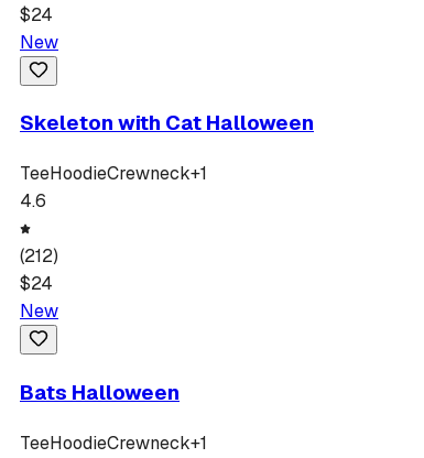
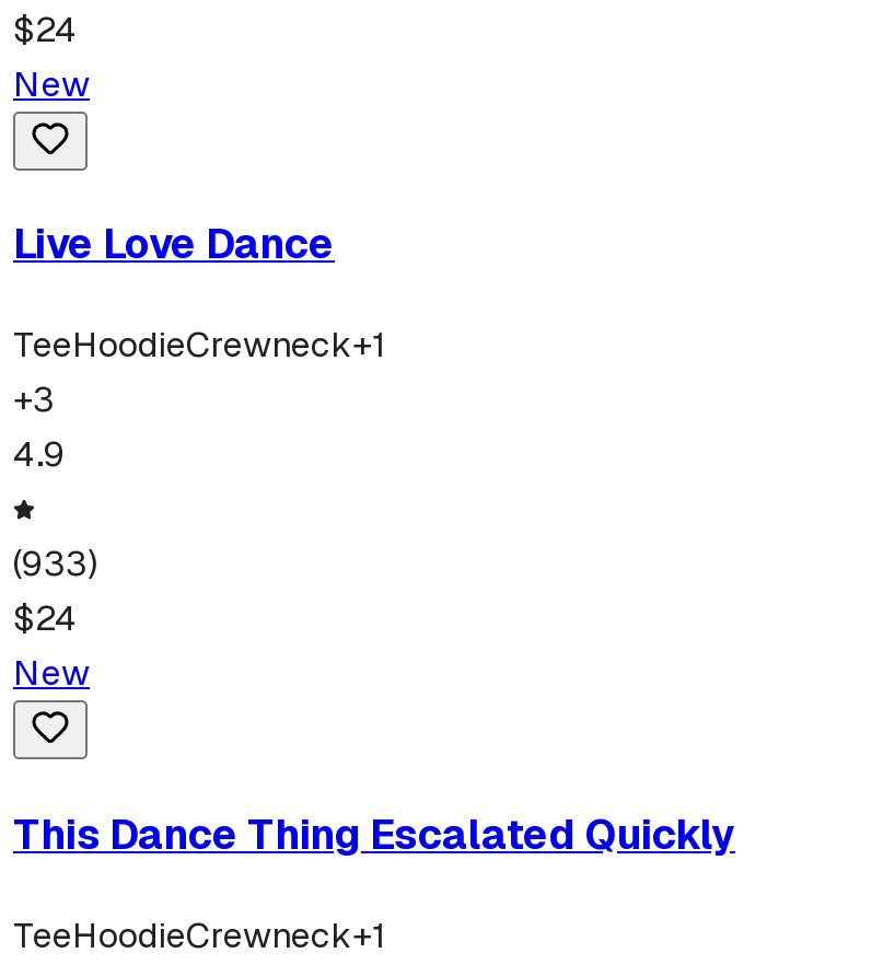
[20,110,314,137] Skeleton with Cat Halloween -> [13,218,335,272] Live Love Dance
[20,190,46,213] 4.6 -> [13,377,66,477] +3 | 4.9
[20,245,58,268] (212) -> [13,541,98,587] (933)
[20,379,180,406] Bats Halloween -> [13,807,735,862] This Dance Thing Escalated Quickly

